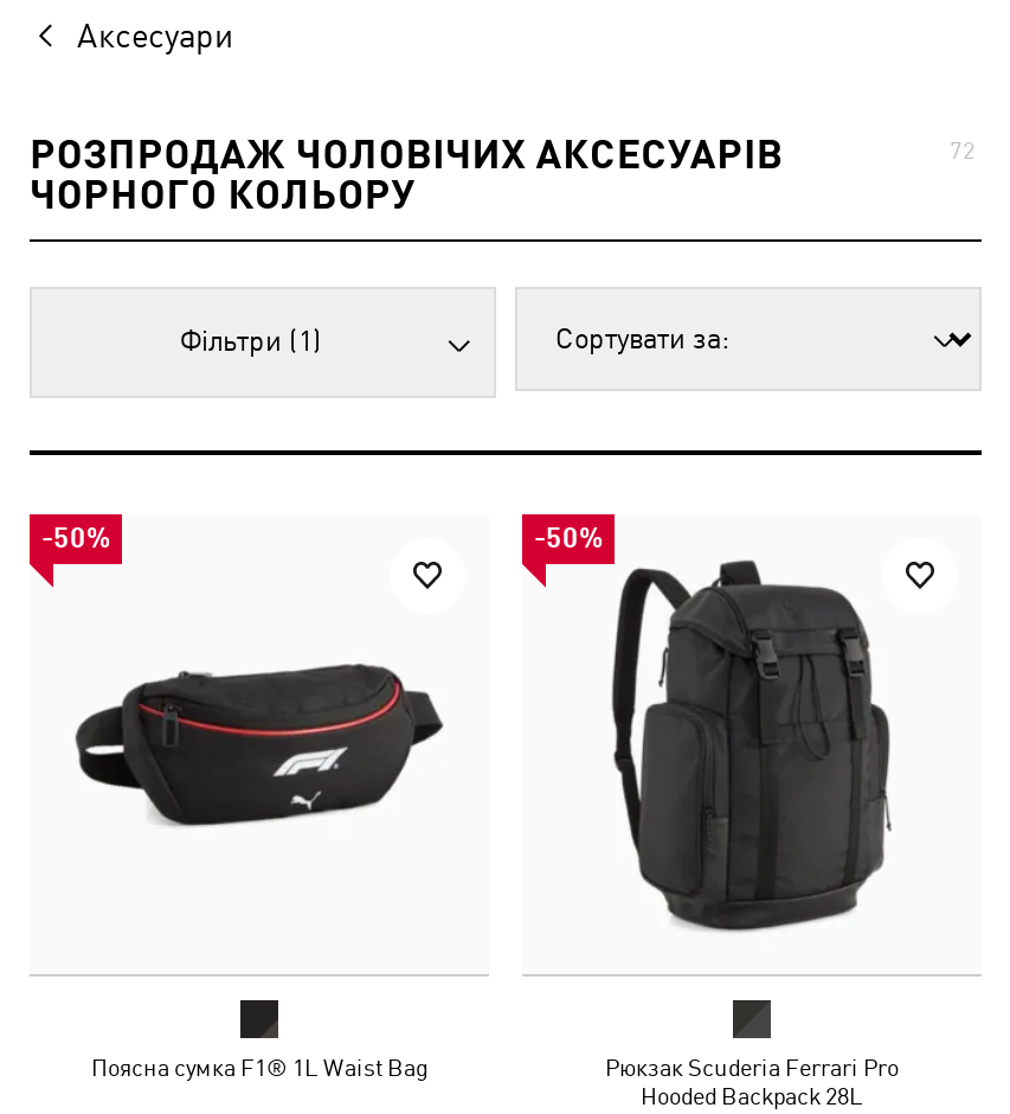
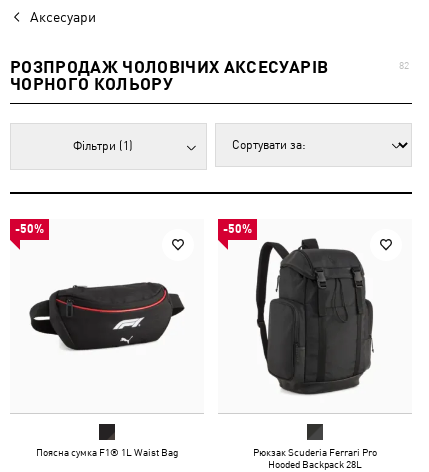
[950,135,982,164] 72 -> [398,59,412,71] 82

